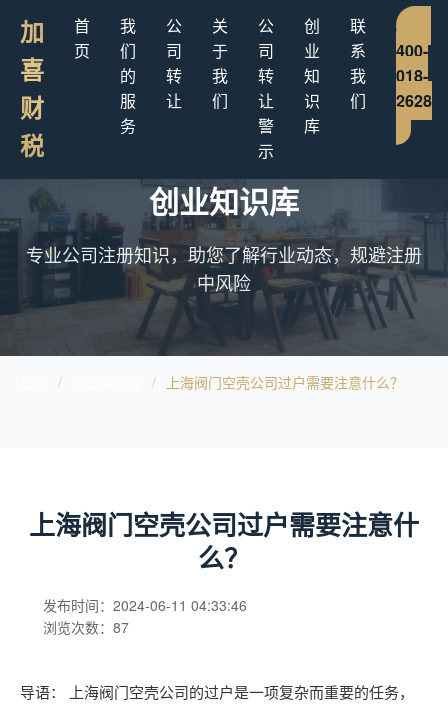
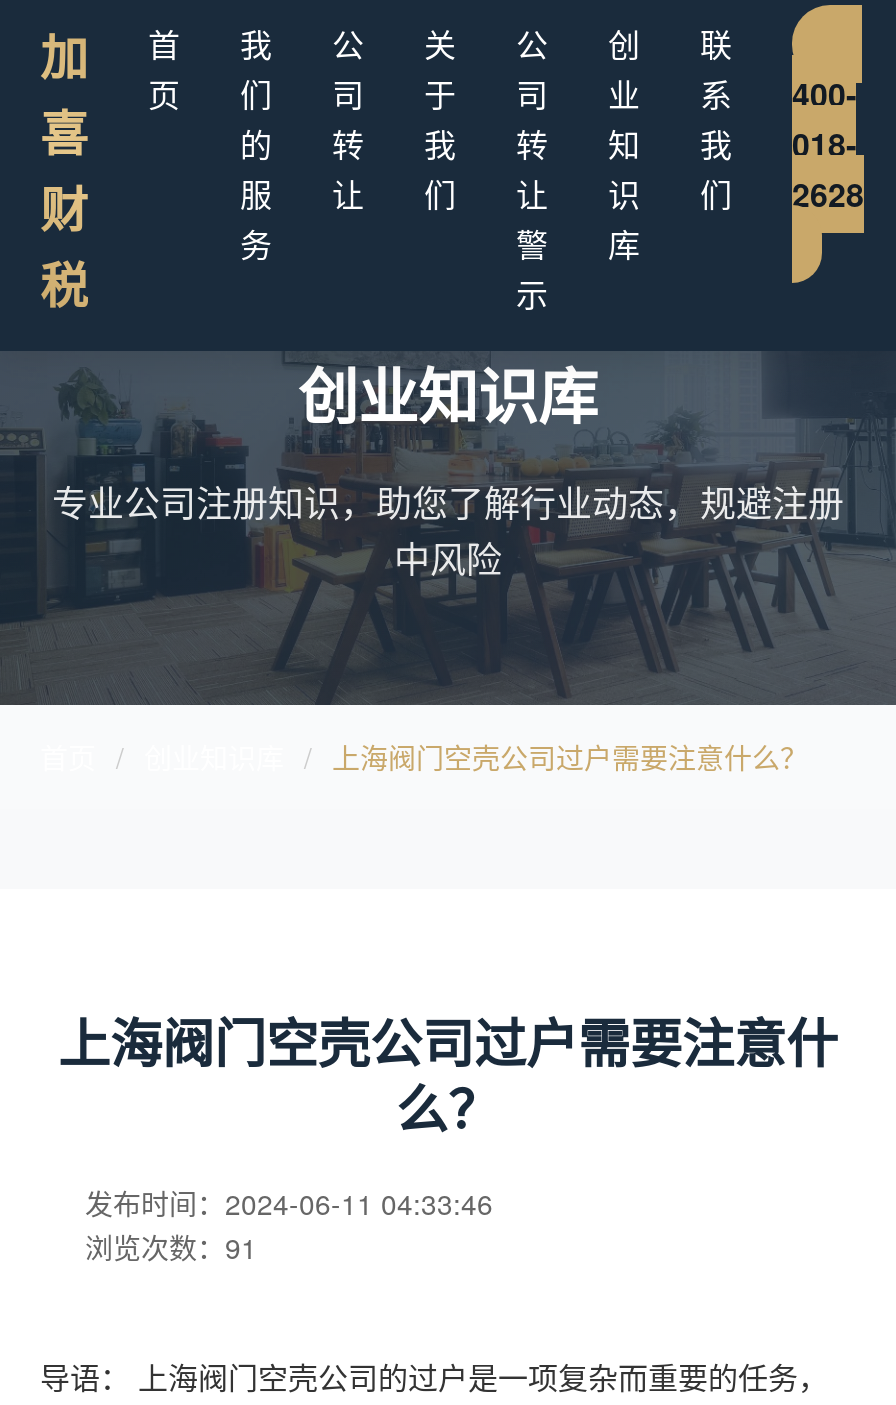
[42,617,128,637] 浏览次数：87 -> [85,1227,257,1267] 浏览次数：91

